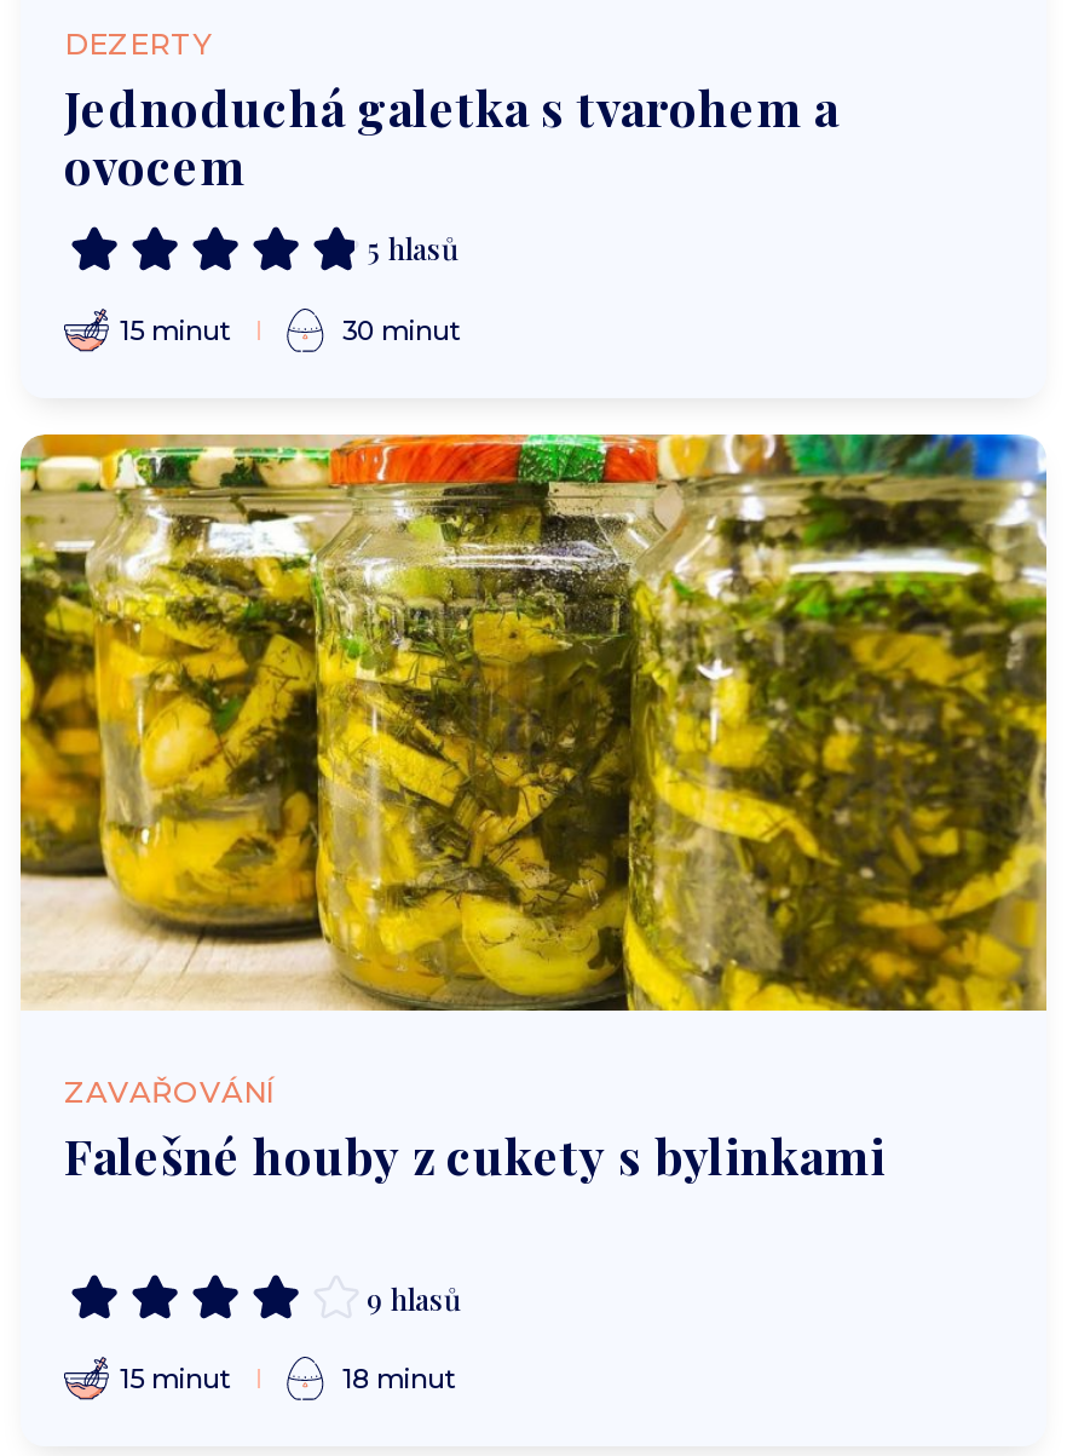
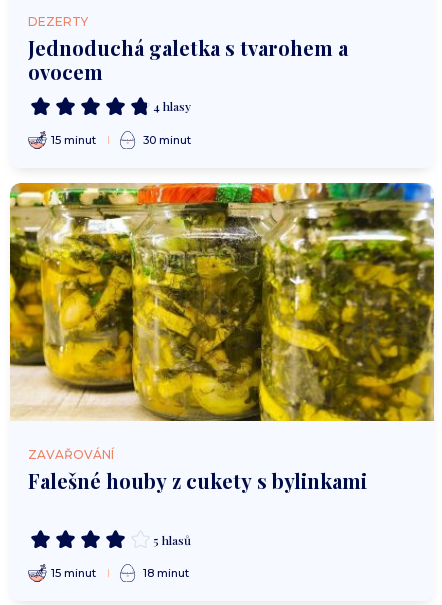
[367,229,458,268] 5 hlasů -> [153,98,191,114] 4 hlasy
[367,1278,461,1317] 9 hlasů -> [153,532,191,548] 5 hlasů

